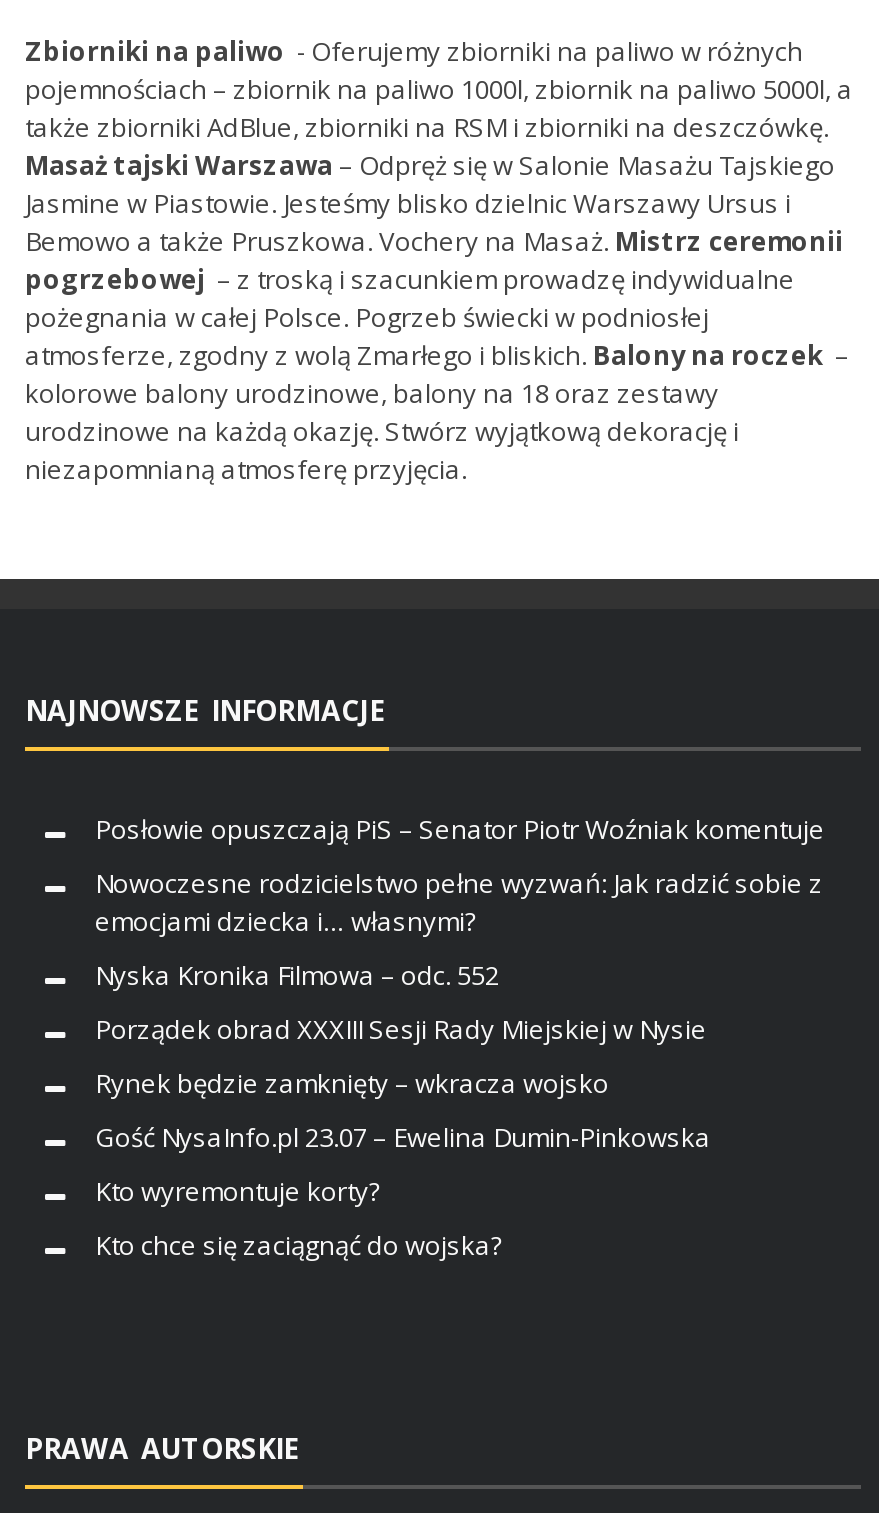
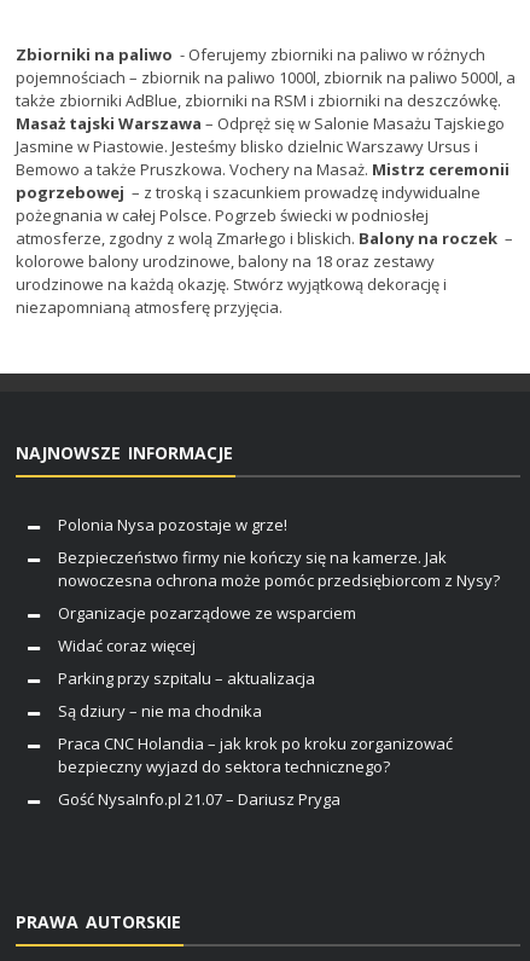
[95,810,825,846] Posłowie opuszczają PiS – Senator Piotr Woźniak komentuje -> [58,513,287,535] Polonia Nysa pozostaje w grze!
[95,864,823,938] Nowoczesne rodzicielstwo pełne wyzwań: Jak radzić sobie z | emocjami dziecka i… własnymi? -> [58,546,500,591] Bezpieczeństwo firmy nie kończy się na kamerze. Jak | nowoczesna ochrona może pomóc przedsiębiorcom z Nysy?
[95,956,499,992] Nyska Kronika Filmowa – odc. 552 -> [58,601,356,623] Organizacje pozarządowe ze wsparciem
[95,1010,707,1046] Porządek obrad XXXIII Sesji Rady Miejskiej w Nysie -> [58,634,196,656] Widać coraz więcej
[95,1064,609,1100] Rynek będzie zamknięty – wkracza wojsko -> [58,667,315,688] Parking przy szpitalu – aktualizacja
[95,1118,711,1154] Gość NysaInfo.pl 23.07 – Ewelina Dumin-Pinkowska -> [58,699,262,721] Są dziury – nie ma chodnika
[95,1172,381,1208] Kto wyremontuje korty? -> [58,732,453,777] Praca CNC Holandia – jak krok po kroku zorganizować | bezpieczny wyjazd do sektora technicznego?
[95,1226,503,1262] Kto chce się zaciągnąć do wojska? -> [58,788,340,809] Gość NysaInfo.pl 21.07 – Dariusz Pryga

